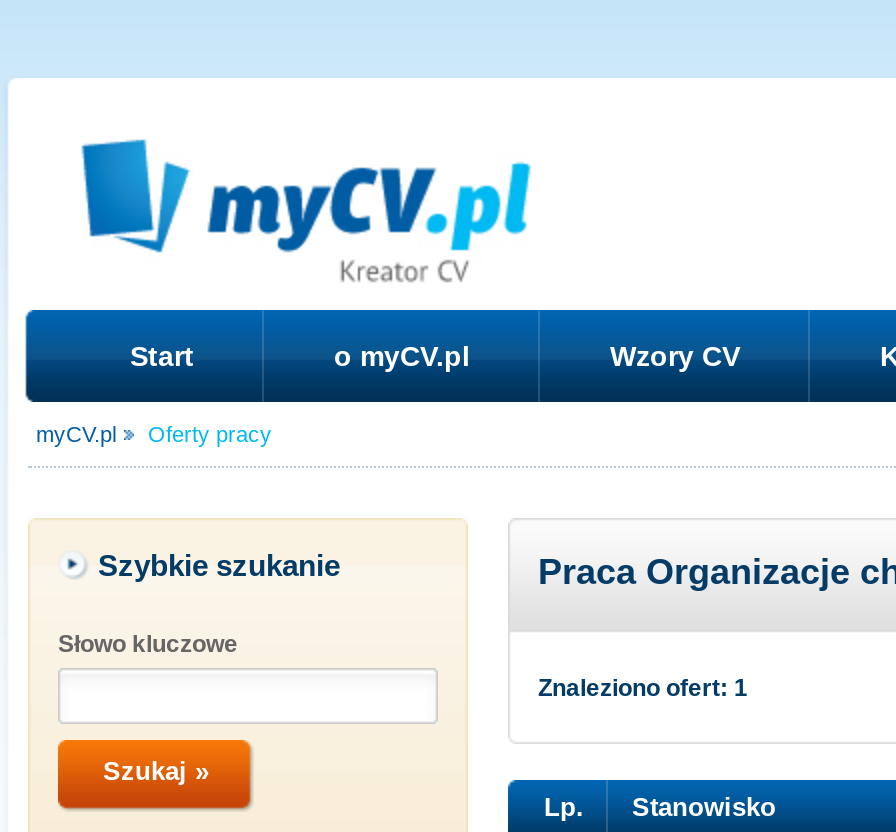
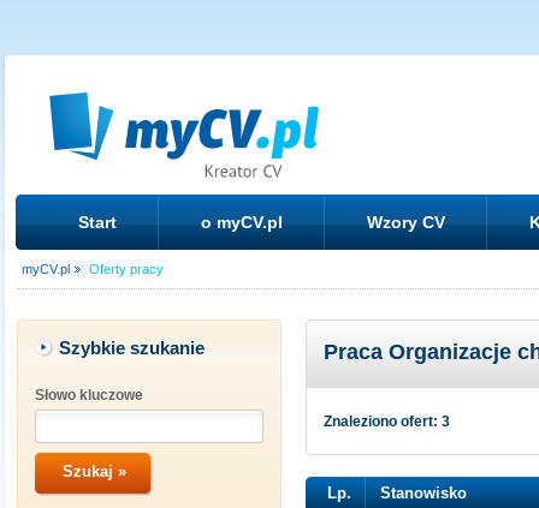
[538,674,748,702] Znaleziono ofert: 1 -> [324,413,450,430] Znaleziono ofert: 3

